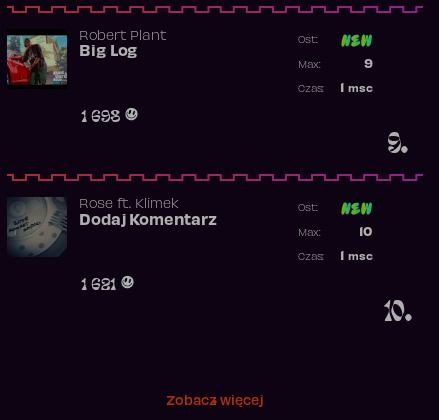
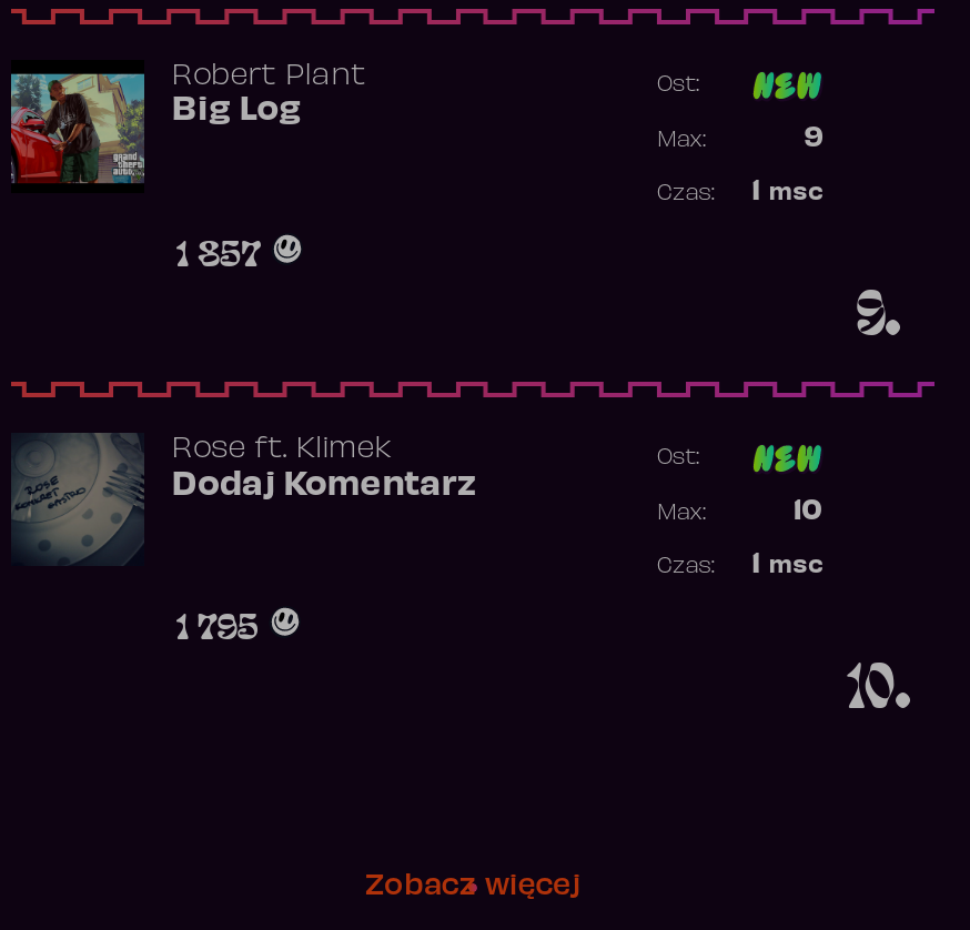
[81,101,120,125] 1 698 -> [176,221,261,274] 1 857
[81,269,116,293] 1 621 -> [176,594,259,647] 1 795

